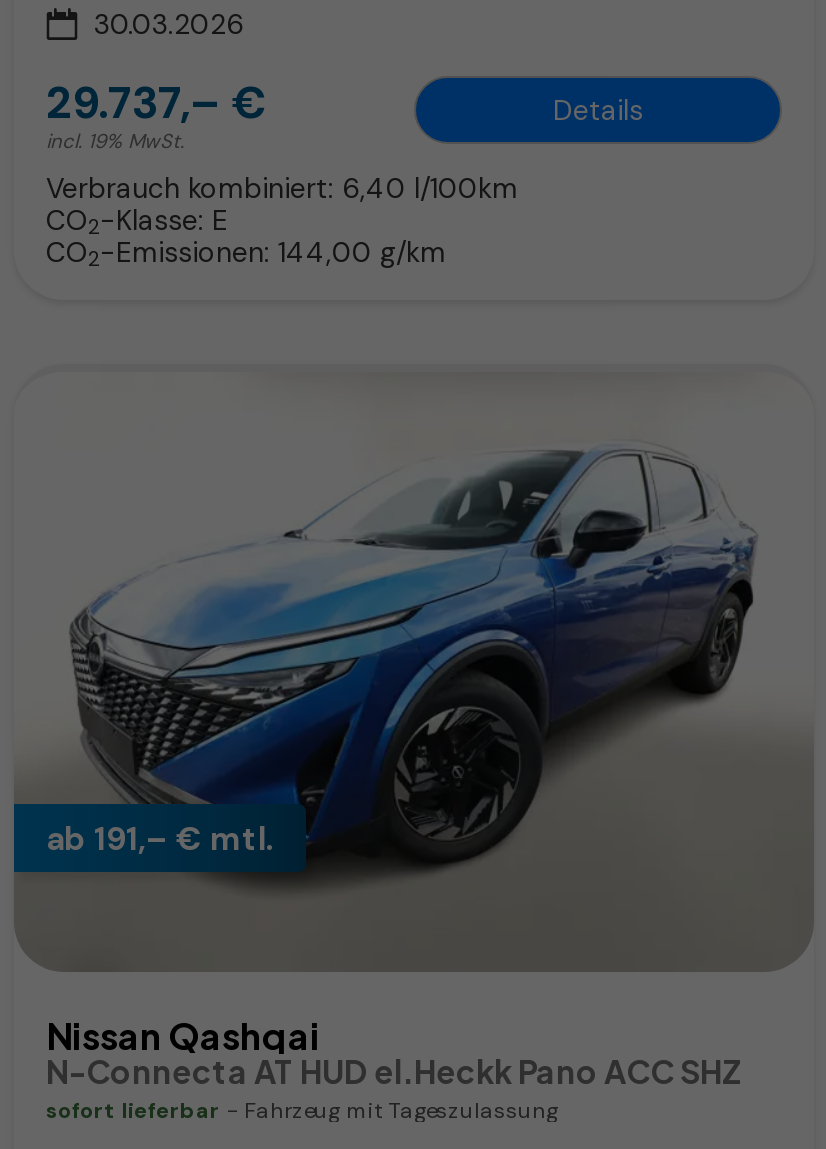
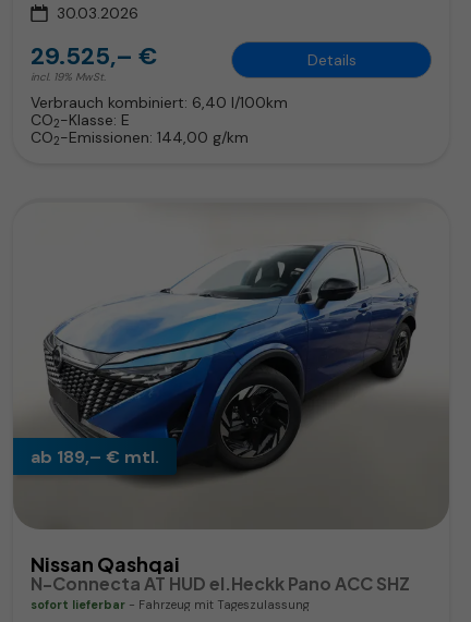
[46,74,266,132] 29.737,– € -> [31,40,157,72] 29.525,– €
[46,817,274,859] ab 191,– € mtl. -> [31,445,159,468] ab 189,– € mtl.

